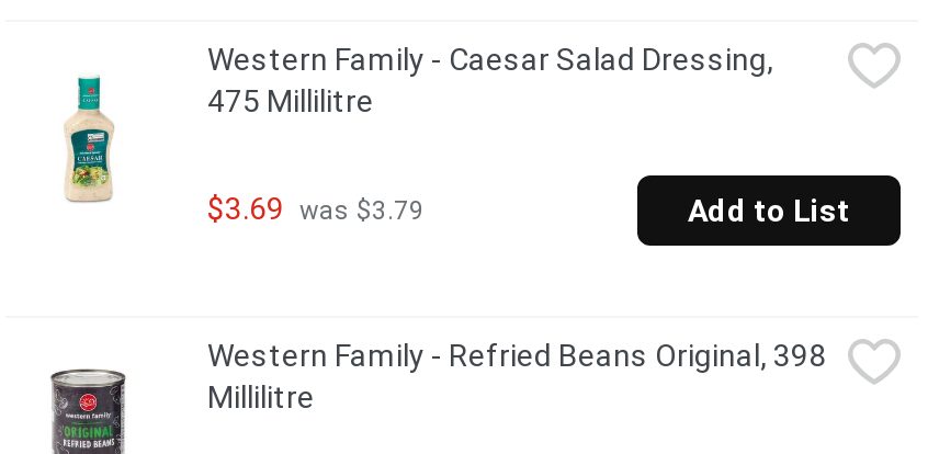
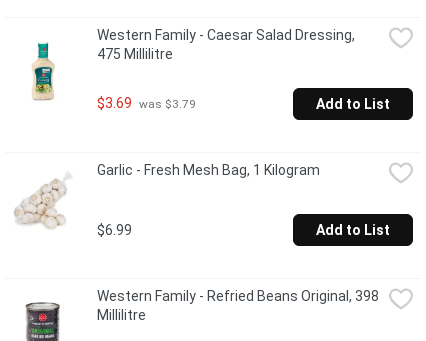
none -> [14,162,320,229] [image] | Garlic - Fresh Mesh Bag, 1 Kilogram
none -> [97,222,390,238] $6.99 | Add to List

